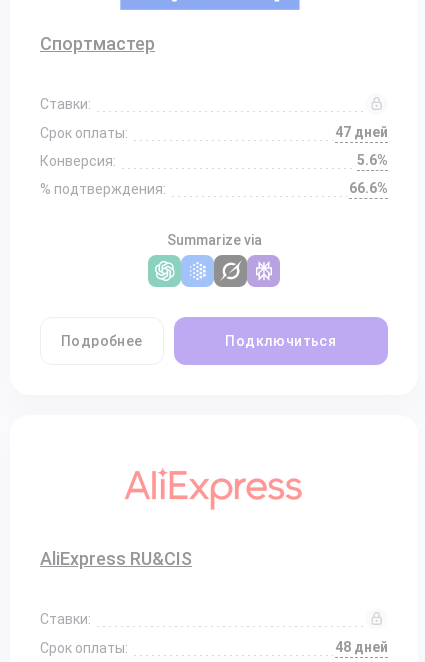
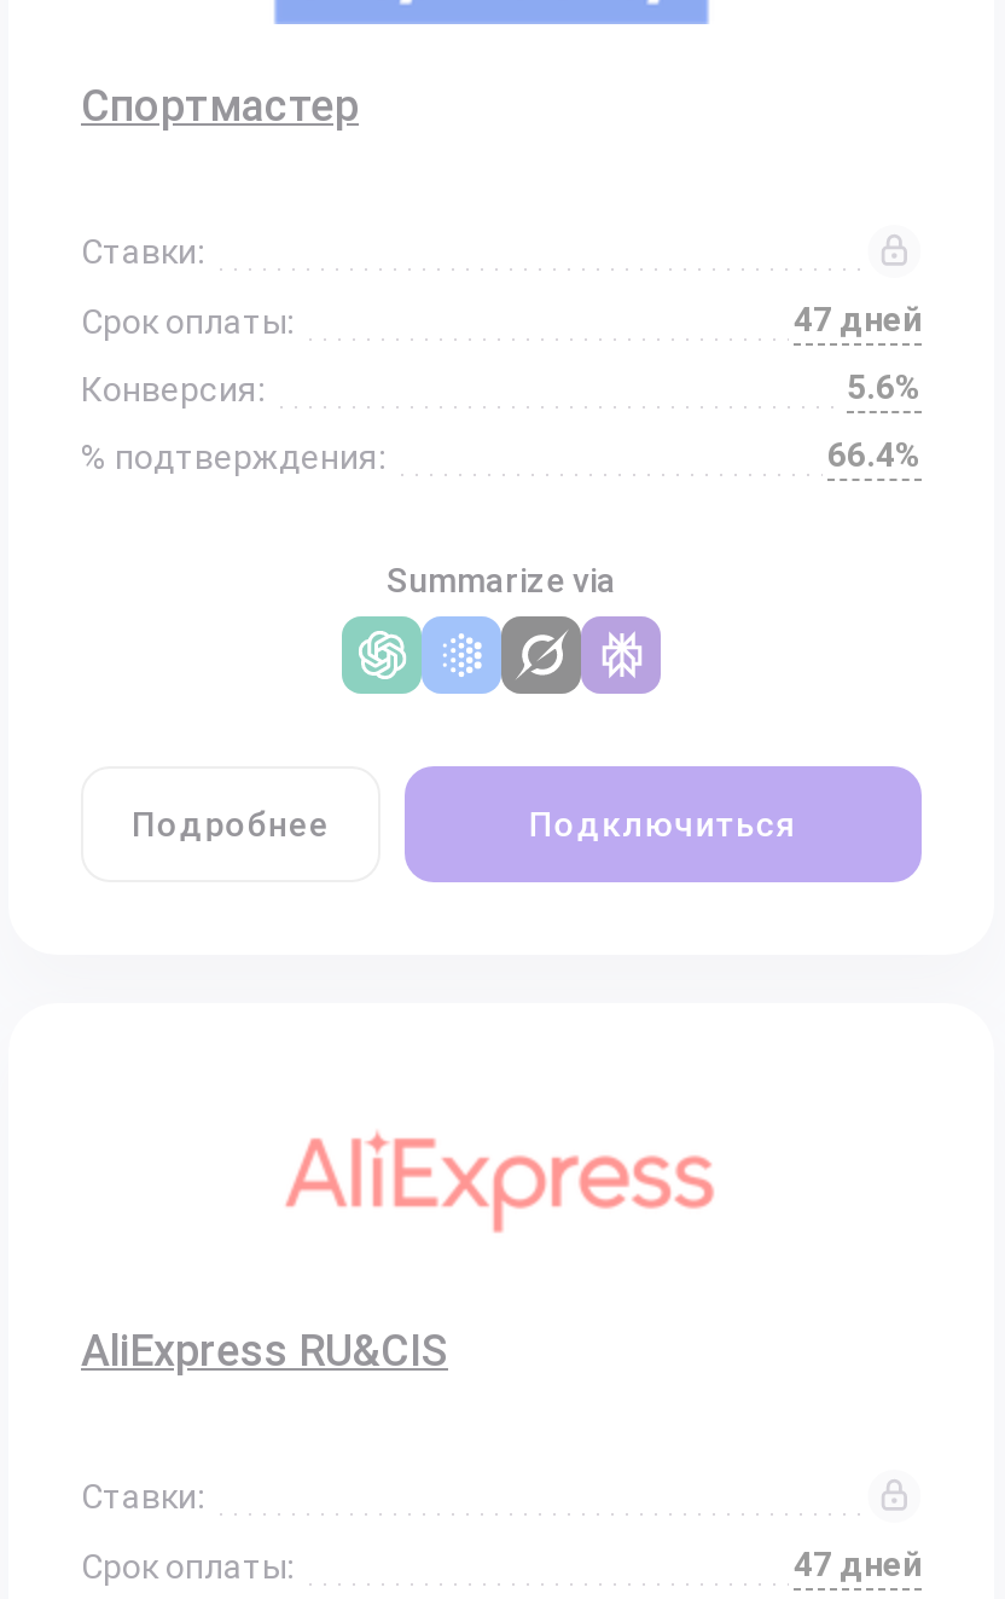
[349,180,388,196] 66.6% -> [827,435,922,474] 66.4%
[335,639,388,655] 48 дней -> [794,1545,922,1583] 47 дней

